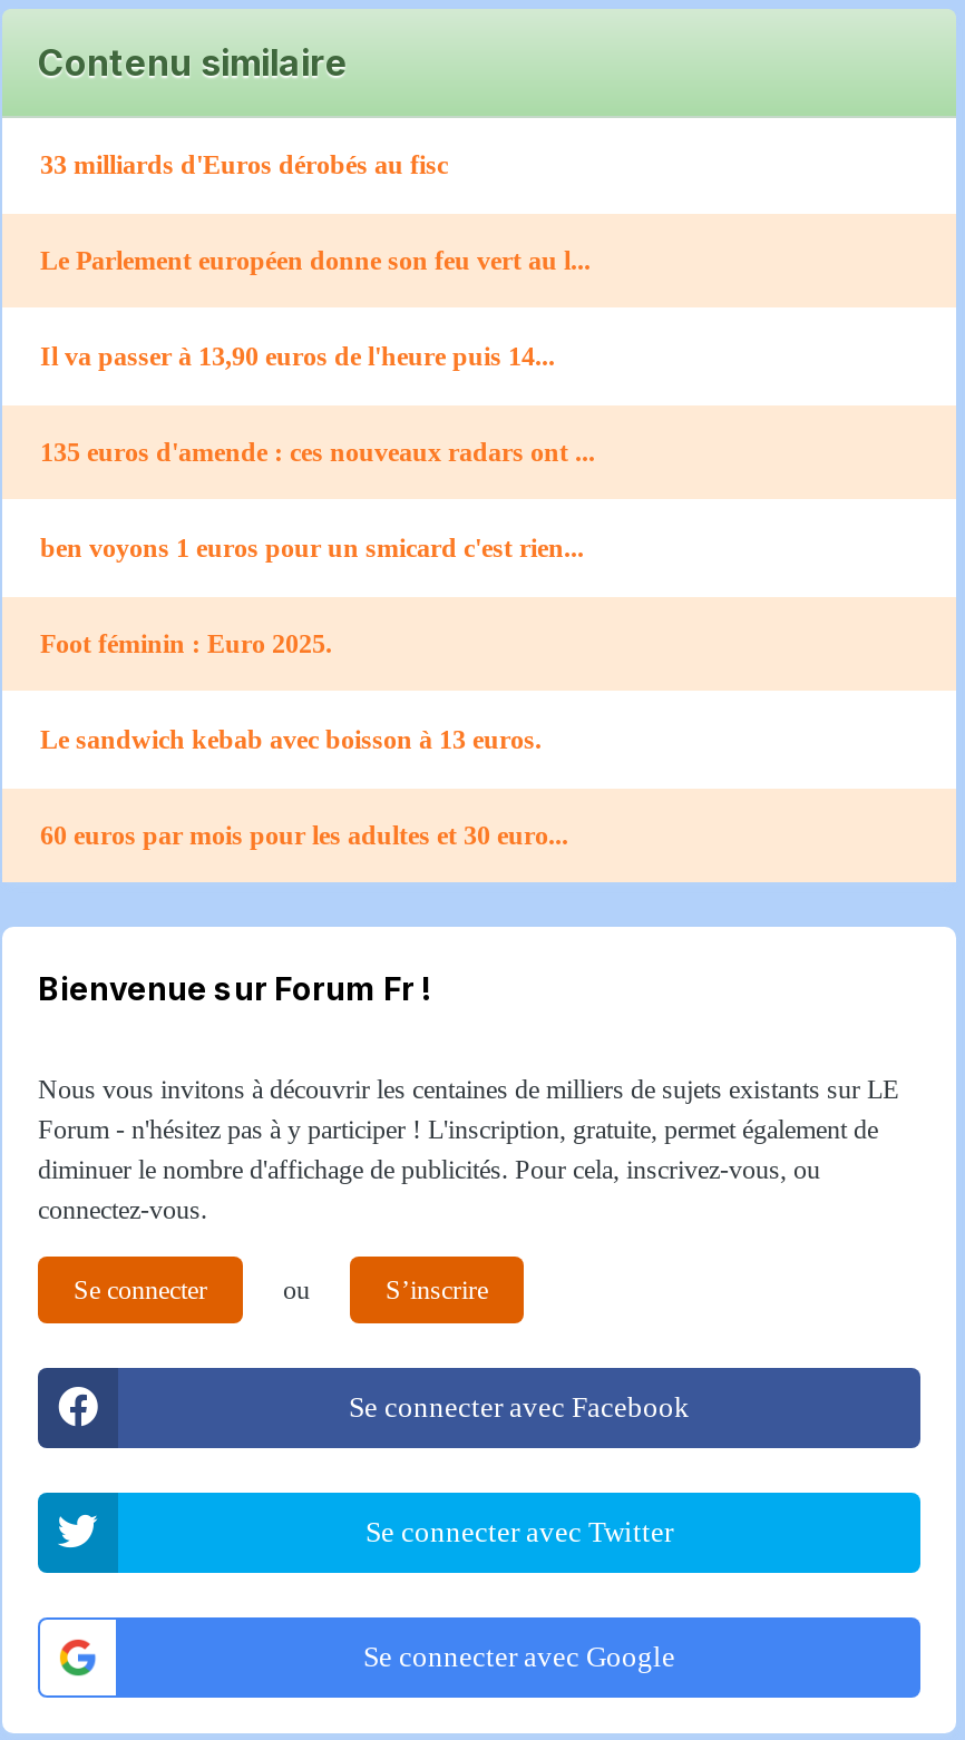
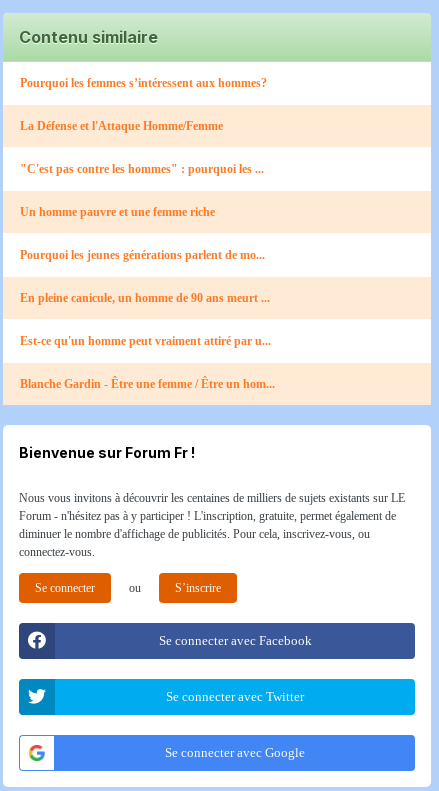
[40,150,448,181] 33 milliards d'Euros dérobés au fisc -> [20,76,267,90] Pourquoi les femmes s’intéressent aux hommes?
[40,246,591,277] Le Parlement européen donne son feu vert au l... -> [20,119,223,133] La Défense et l'Attaque Homme/Femme
[40,342,555,373] Il va passer à 13,90 euros de l'heure puis 14... -> [20,162,264,176] "C'est pas contre les hommes" : pourquoi les ...
[40,438,595,469] 135 euros d'amende : ces nouveaux radars ont ... -> [20,205,215,219] Un homme pauvre et une femme riche
[40,533,584,565] ben voyons 1 euros pour un smicard c'est rien... -> [20,248,265,262] Pourquoi les jeunes générations parlent de mo...
[40,629,332,660] Foot féminin : Euro 2025. -> [20,291,270,305] En pleine canicule, un homme de 90 ans meurt ...
[40,725,542,756] Le sandwich kebab avec boisson à 13 euros. -> [20,334,271,348] Est-ce qu'un homme peut vraiment attiré par u...
[40,821,568,852] 60 euros par mois pour les adultes et 30 euro... -> [20,377,275,391] Blanche Gardin - Être une femme / Être un hom...

